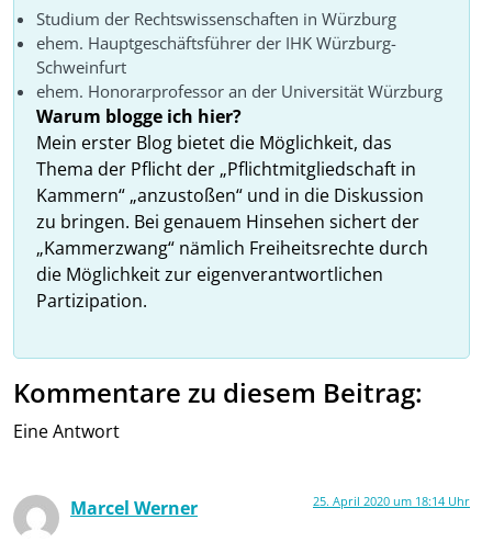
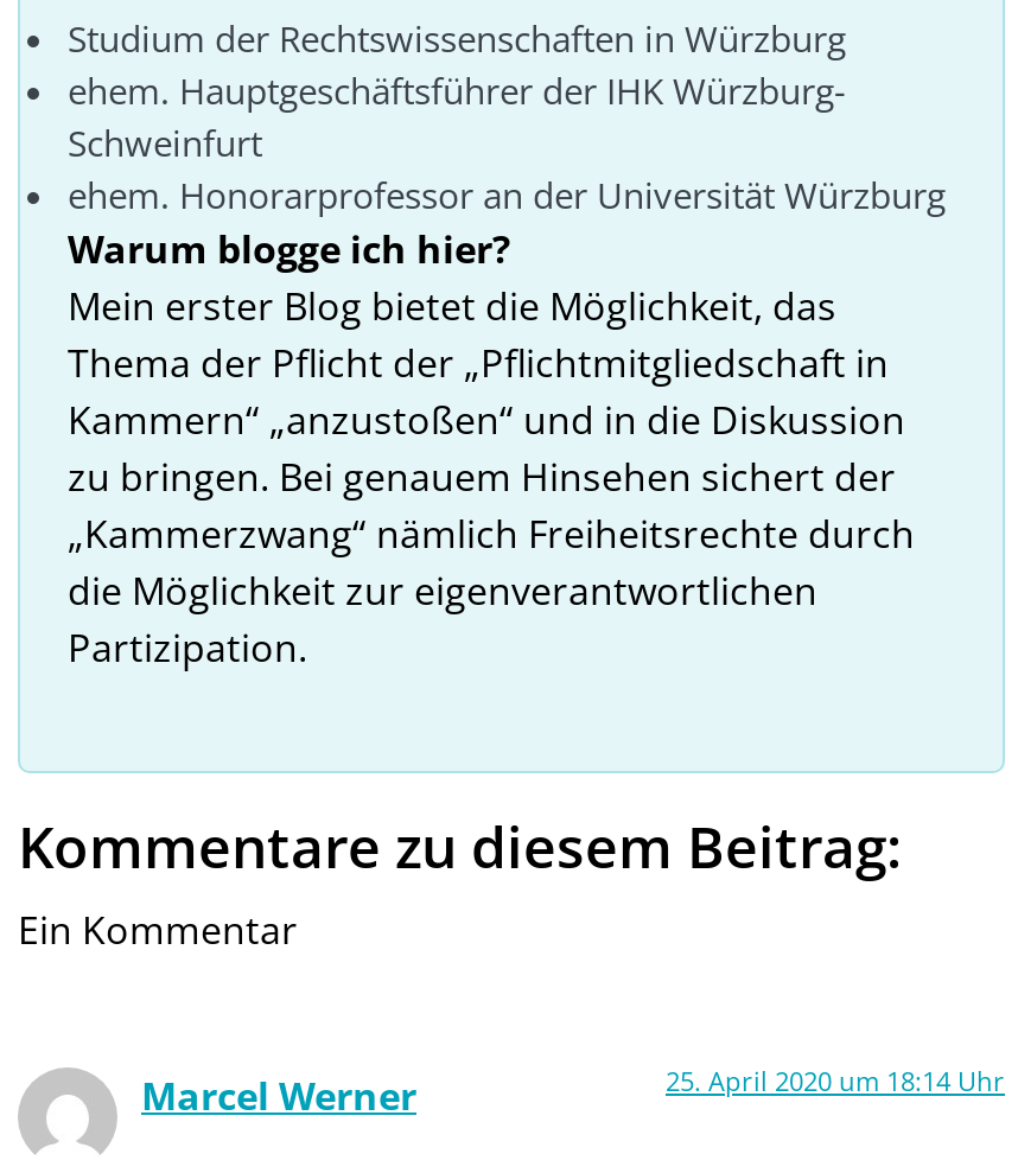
[13,419,120,443] Eine Antwort -> [18,904,298,956] Ein Kommentar

